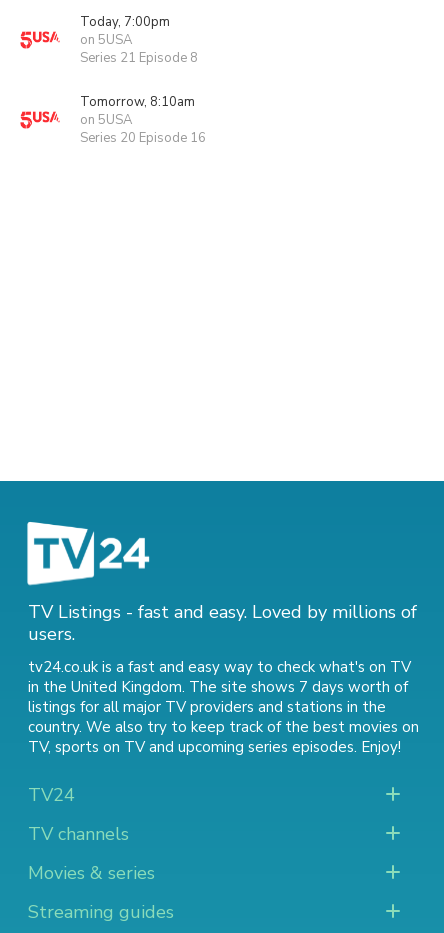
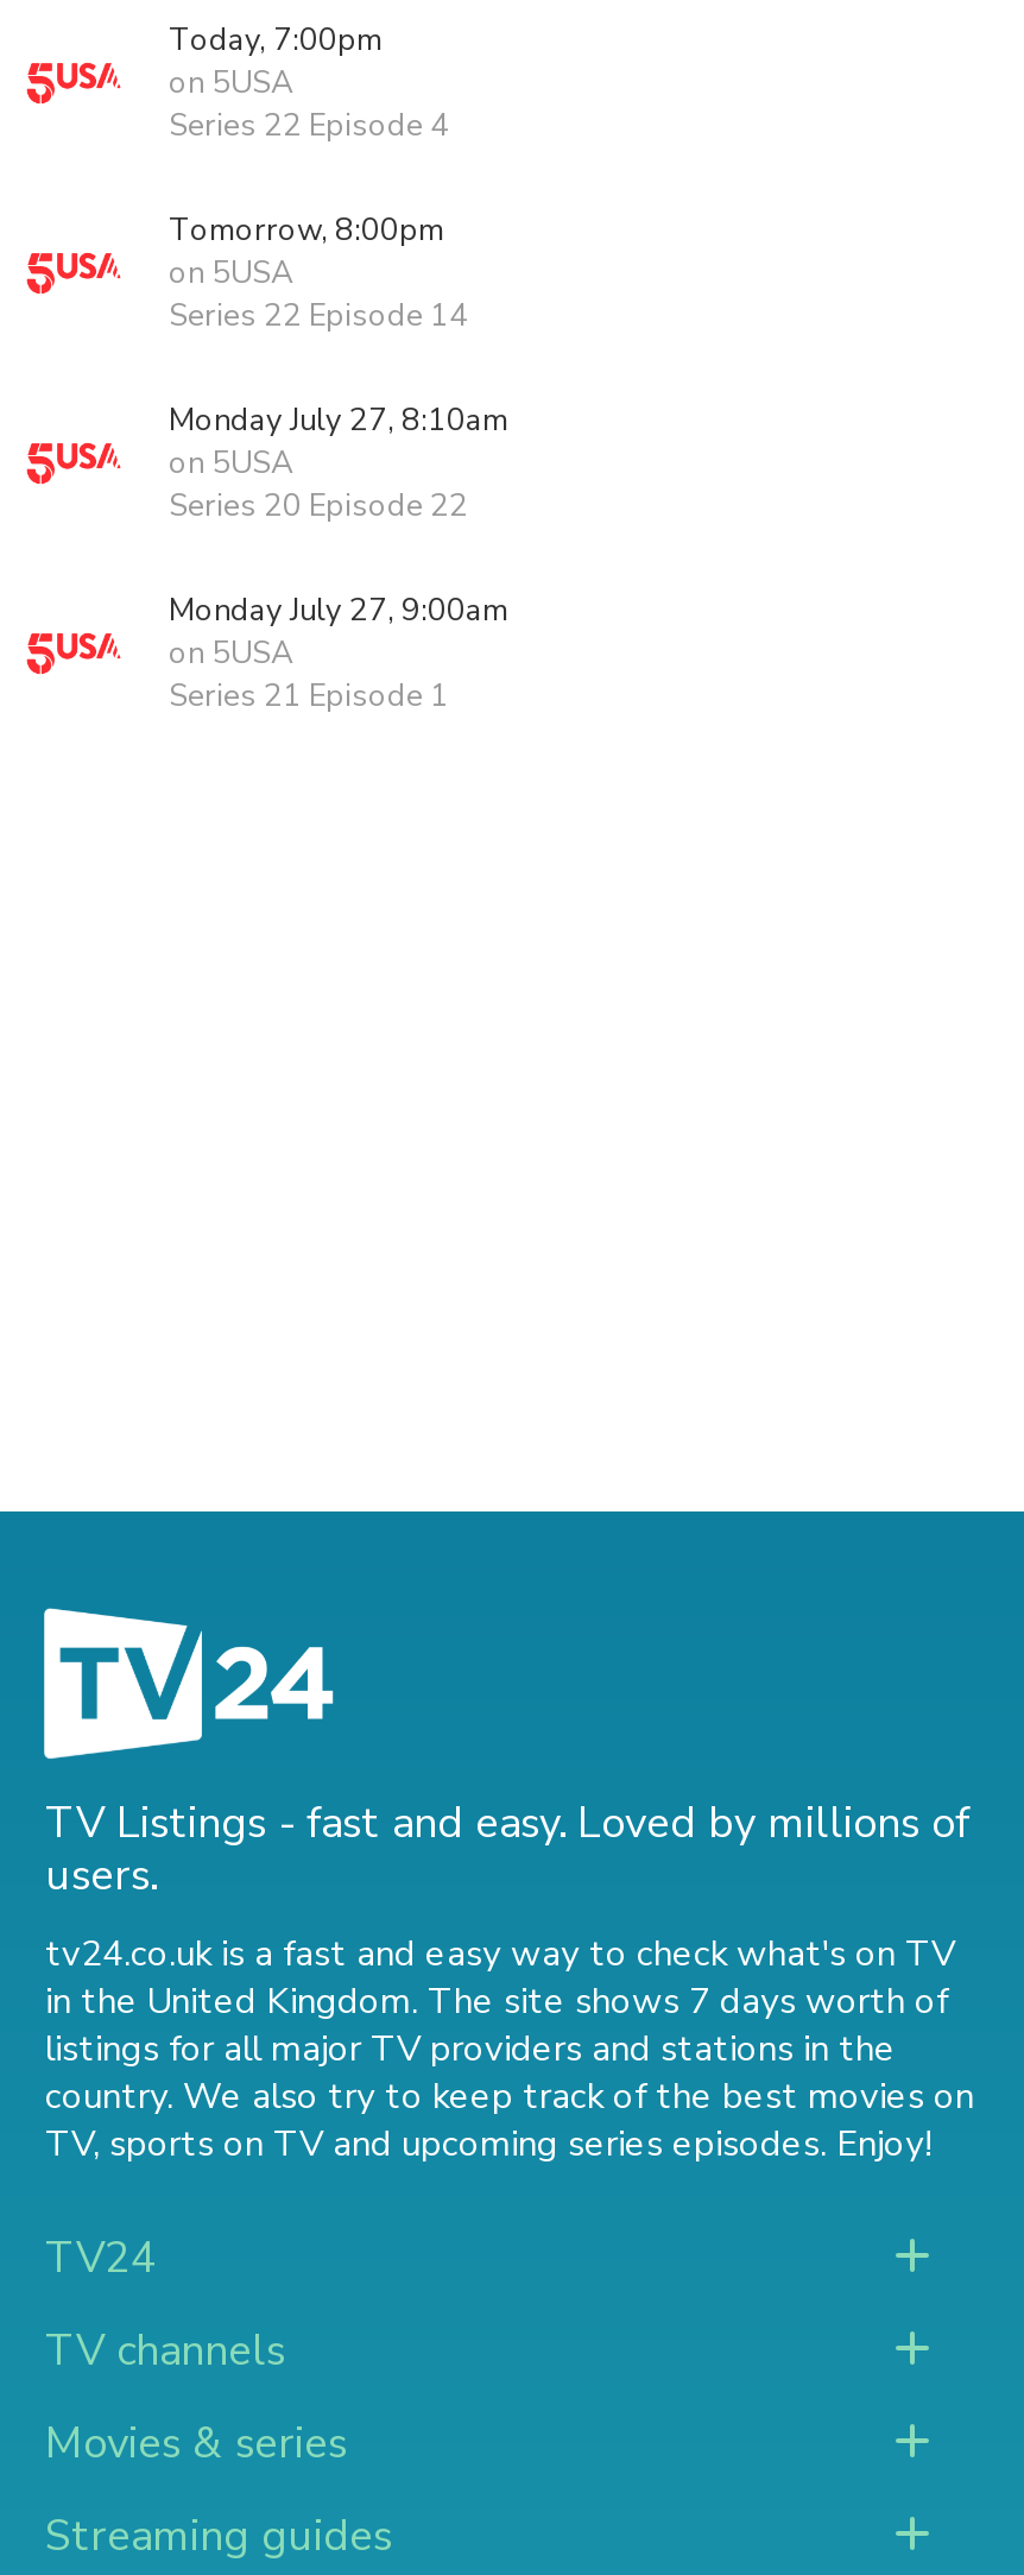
[80,49,198,67] Series 21 Episode 8 -> [169,105,449,147] Series 22 Episode 4
[80,93,195,111] Tomorrow, 8:10am -> [169,209,444,252] Tomorrow, 8:00pm
[80,129,206,147] Series 20 Episode 16 -> [169,295,508,718] Series 22 Episode 14 | Monday July 27, 8:10am | on 5USA | Series 20 Episode 22 | Monday July 27, 9:00am | on 5USA | Series 21 Episode 1

